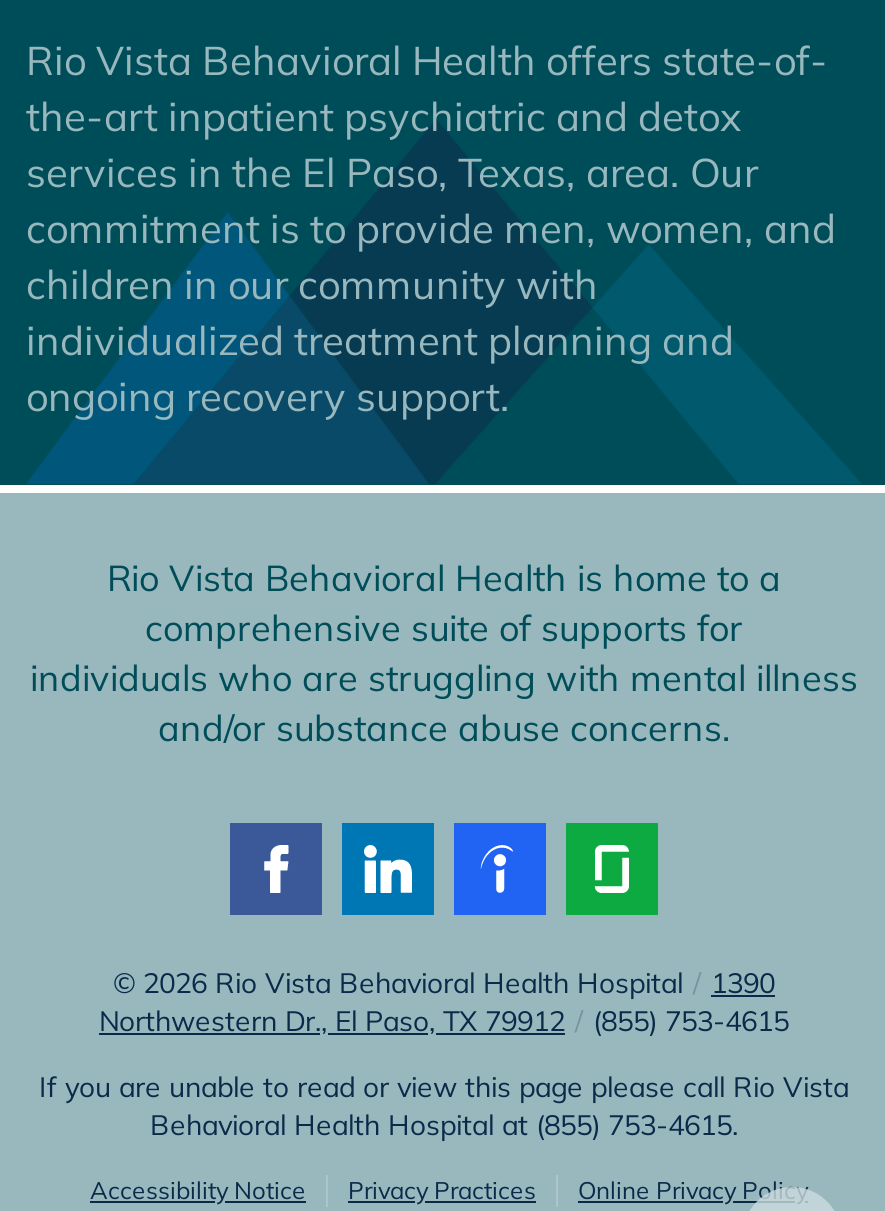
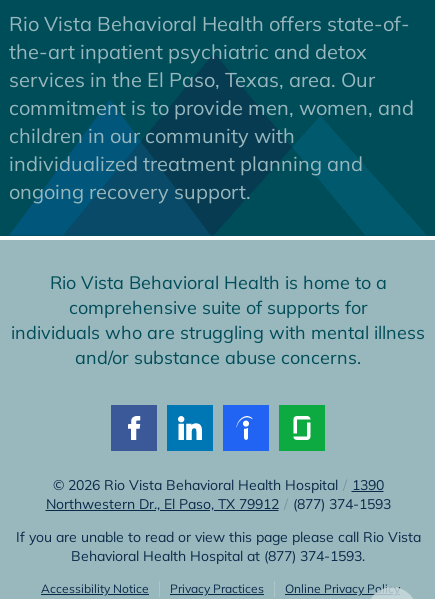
[99,1003,789,1039] Northwestern Dr., El Paso, TX 79912 / (855) 753-4615 -> [45,495,390,513] Northwestern Dr., El Paso, TX 79912 / (877) 374-1593
[150,1107,738,1143] Behavioral Health Hospital at (855) 753-4615. -> [71,547,365,565] Behavioral Health Hospital at (877) 374-1593.

